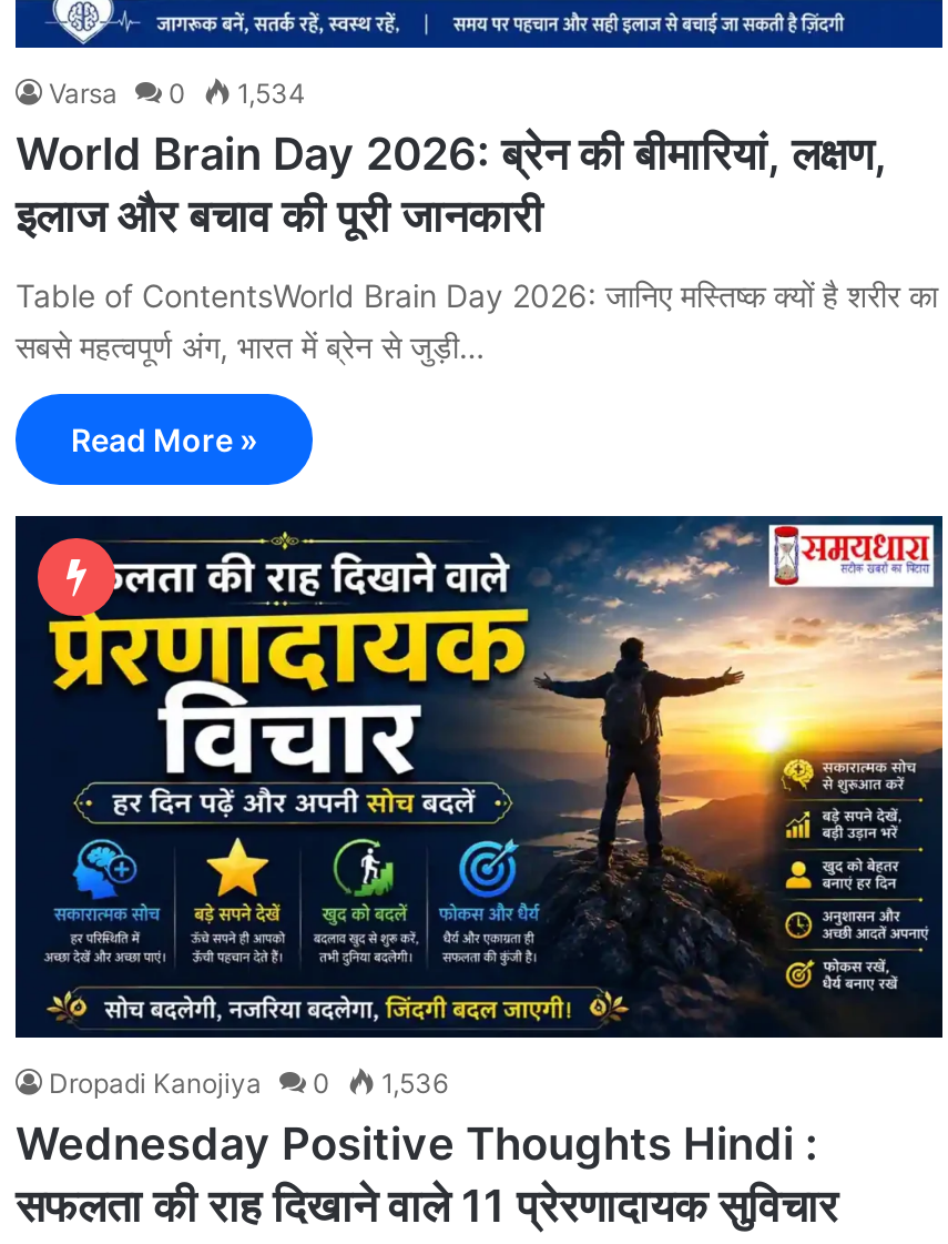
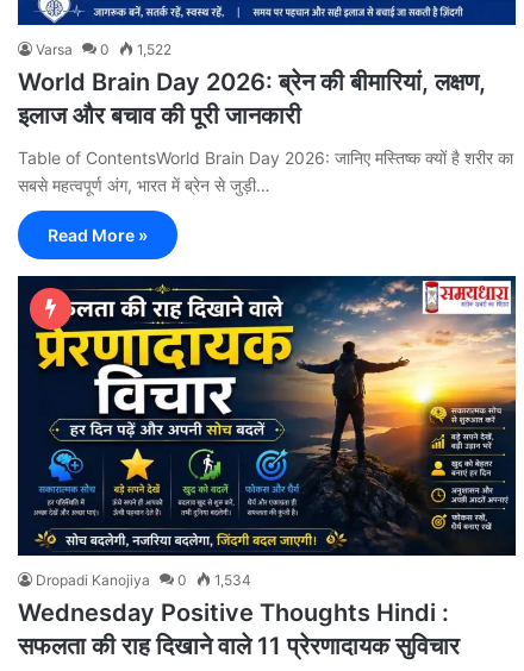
[49,76,306,109] Varsa 0 1,534 -> [36,41,171,58] Varsa 0 1,522
[49,1066,448,1099] Dropadi Kanojiya 0 1,536 -> [36,571,251,589] Dropadi Kanojiya 0 1,534

